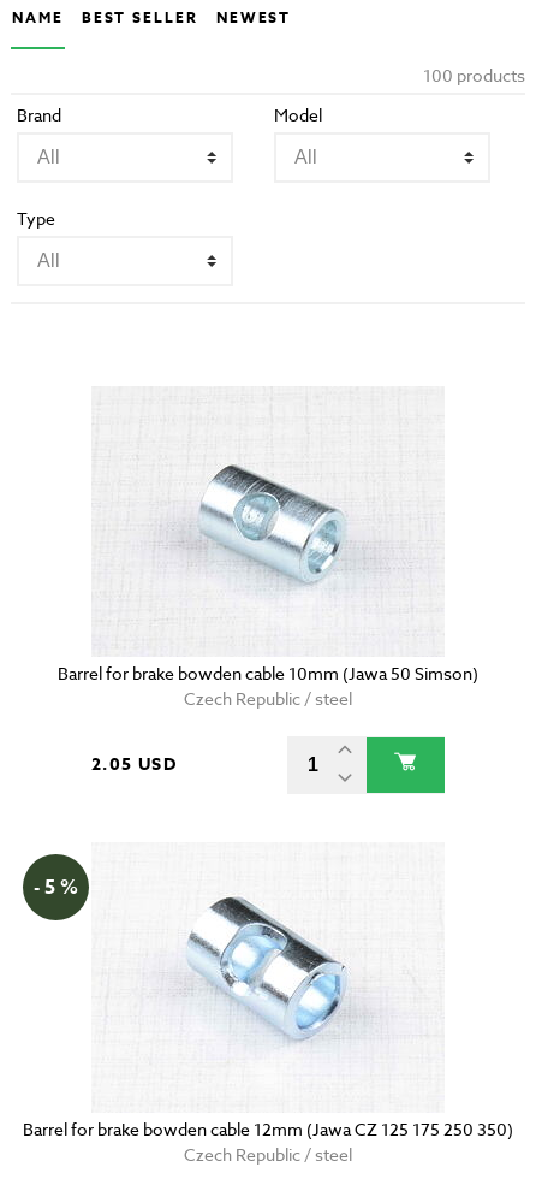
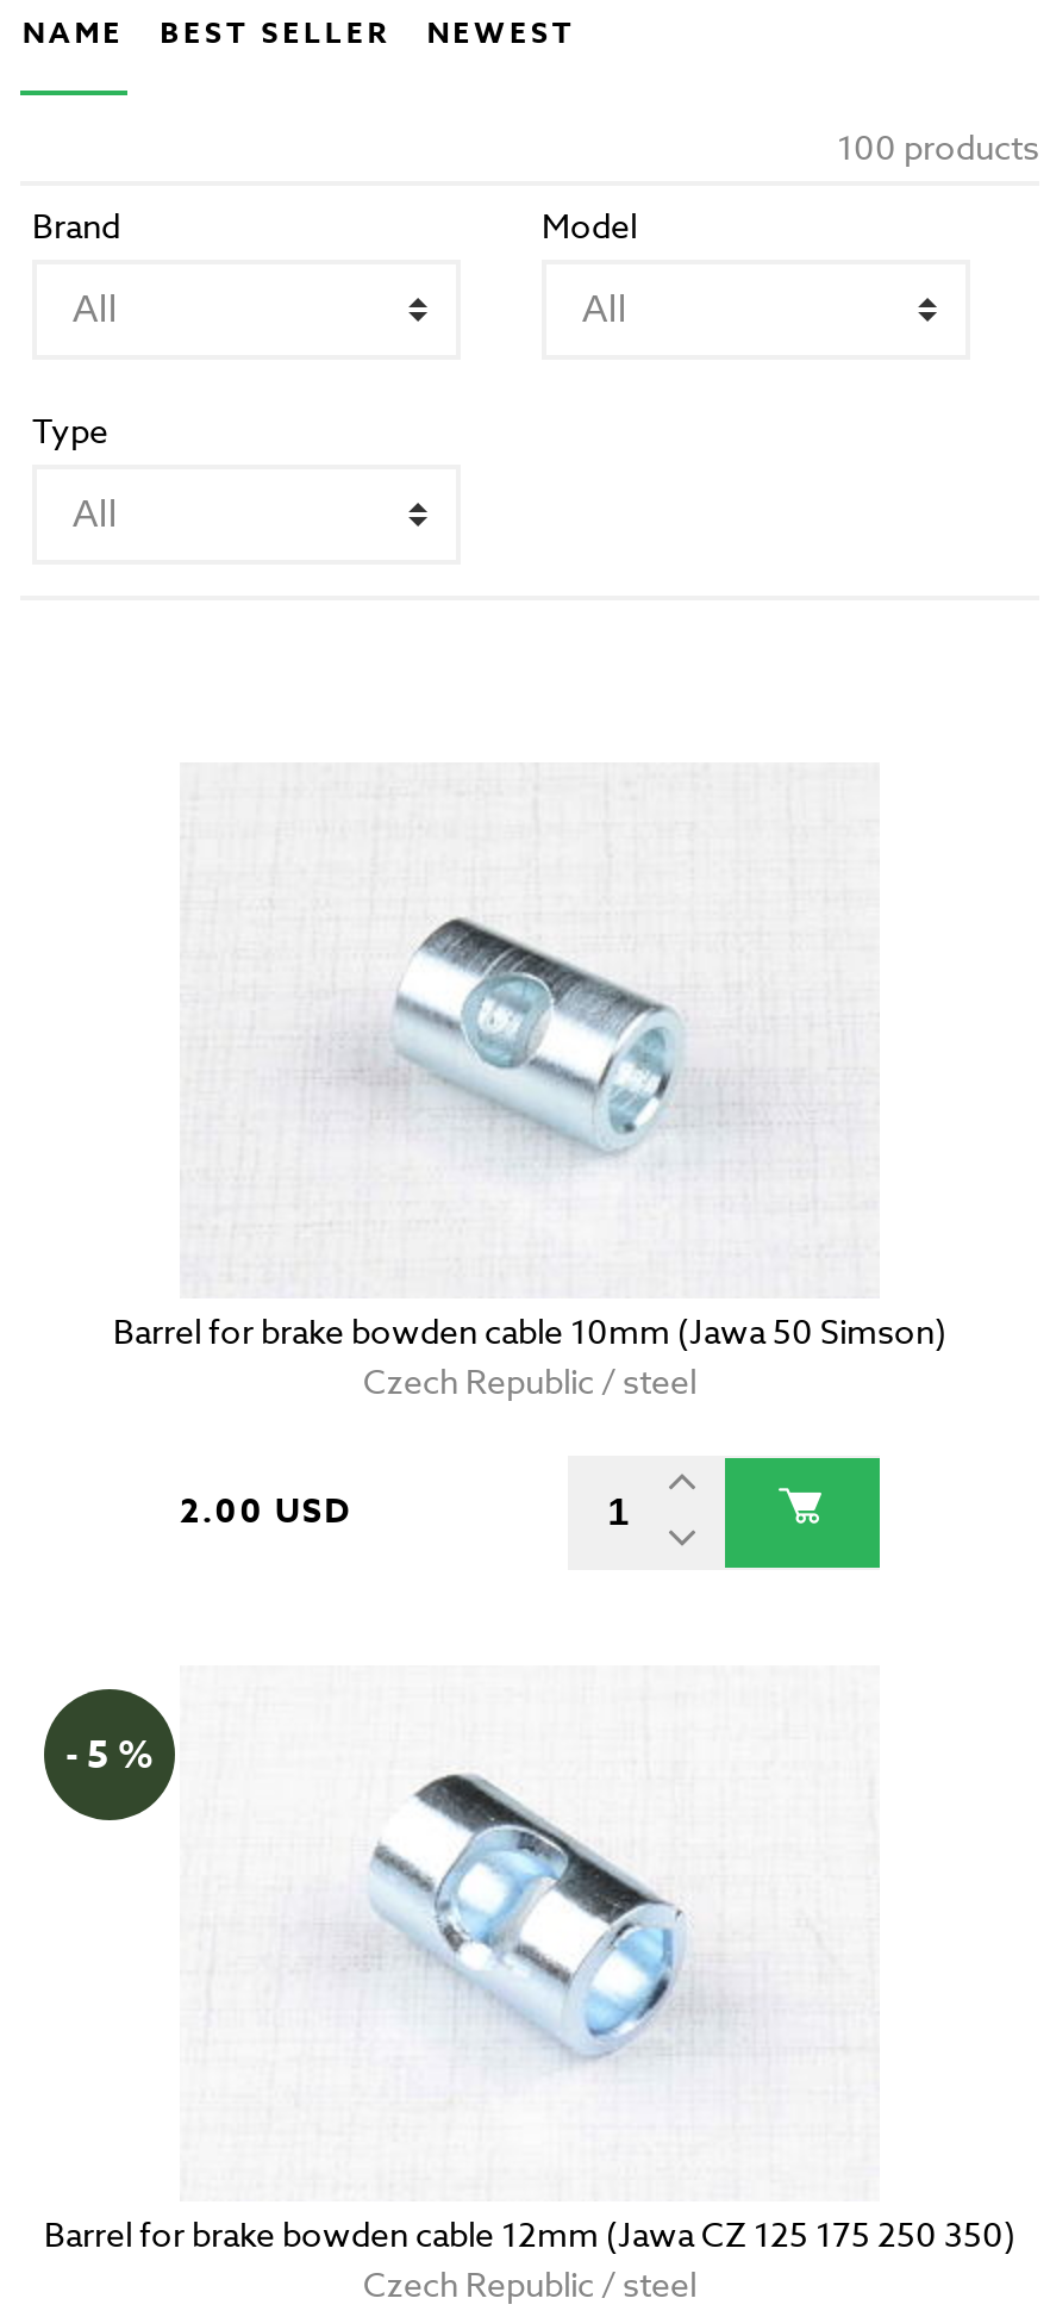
[91,752,177,778] 2.05 USD -> [180,1487,352,1537] 2.00 USD

